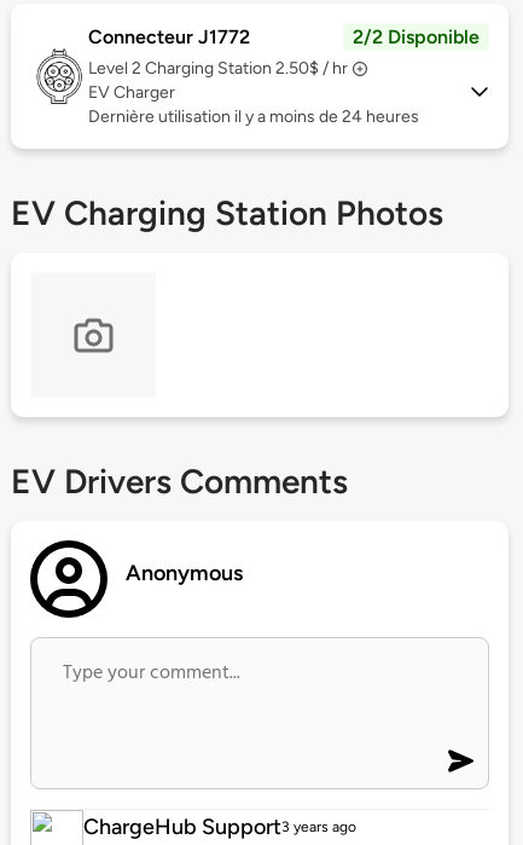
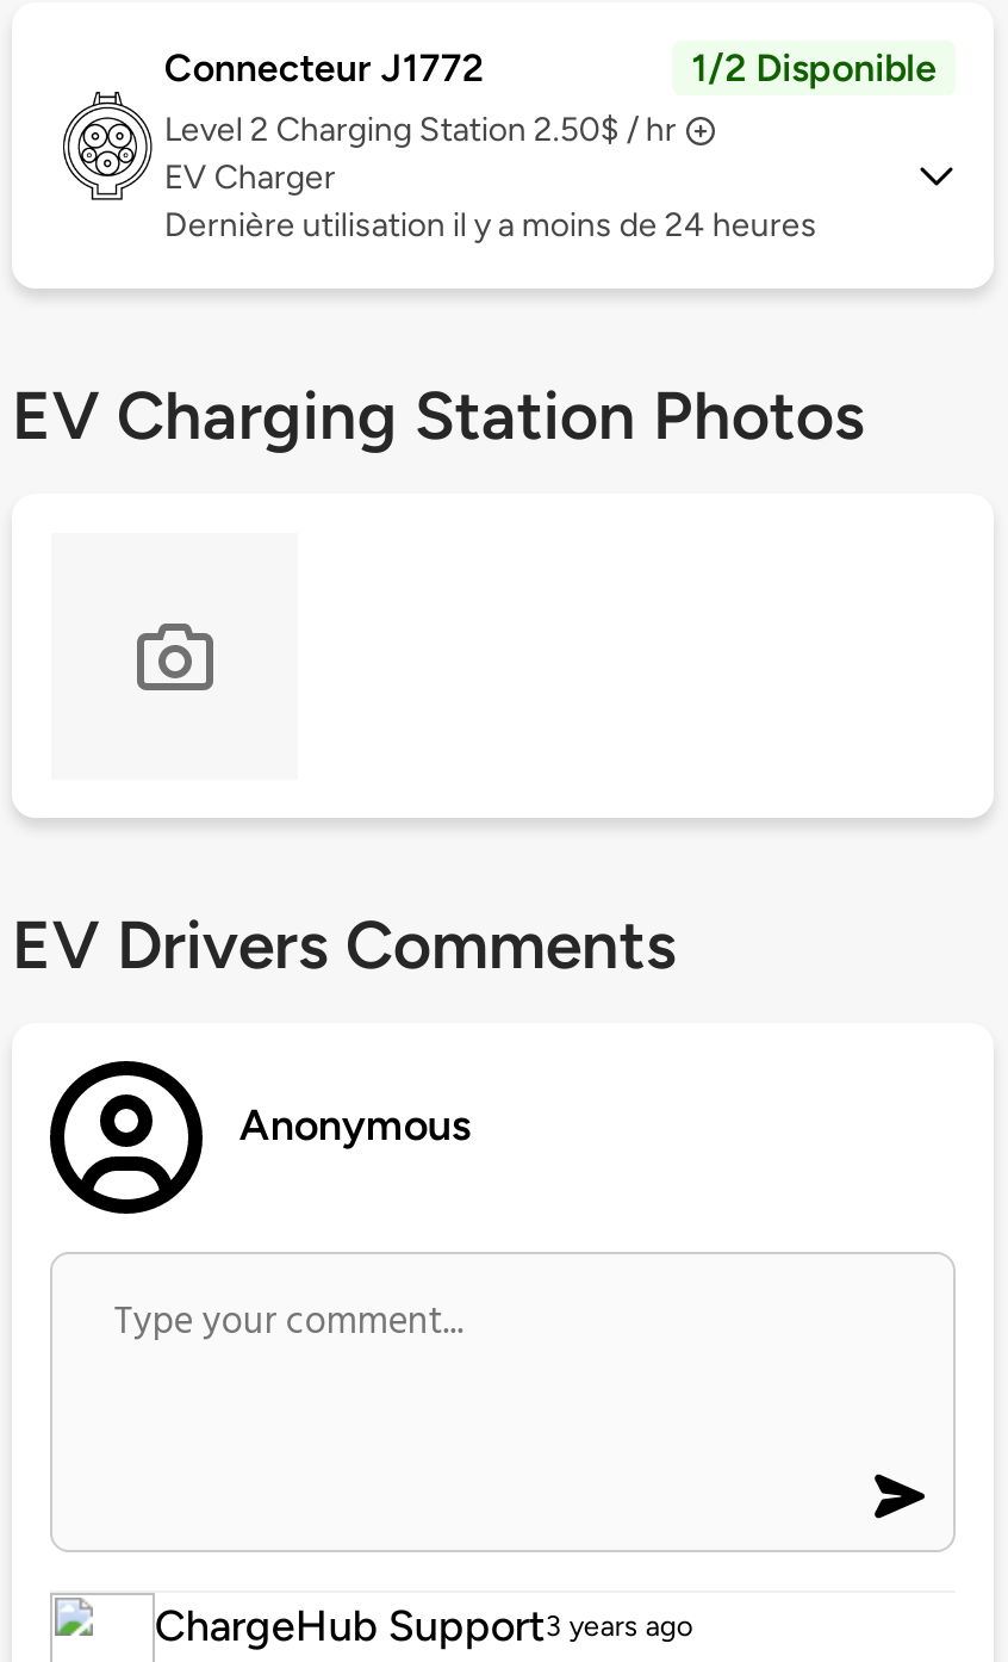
[353,26,480,49] 2/2 Disponible -> [691,46,937,91] 1/2 Disponible

